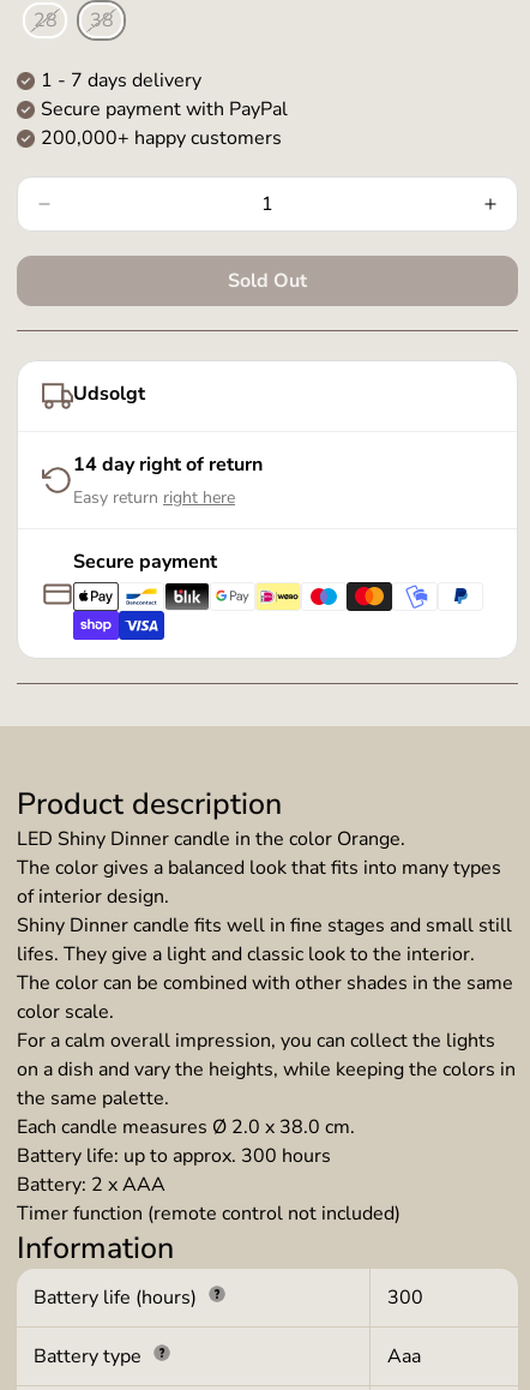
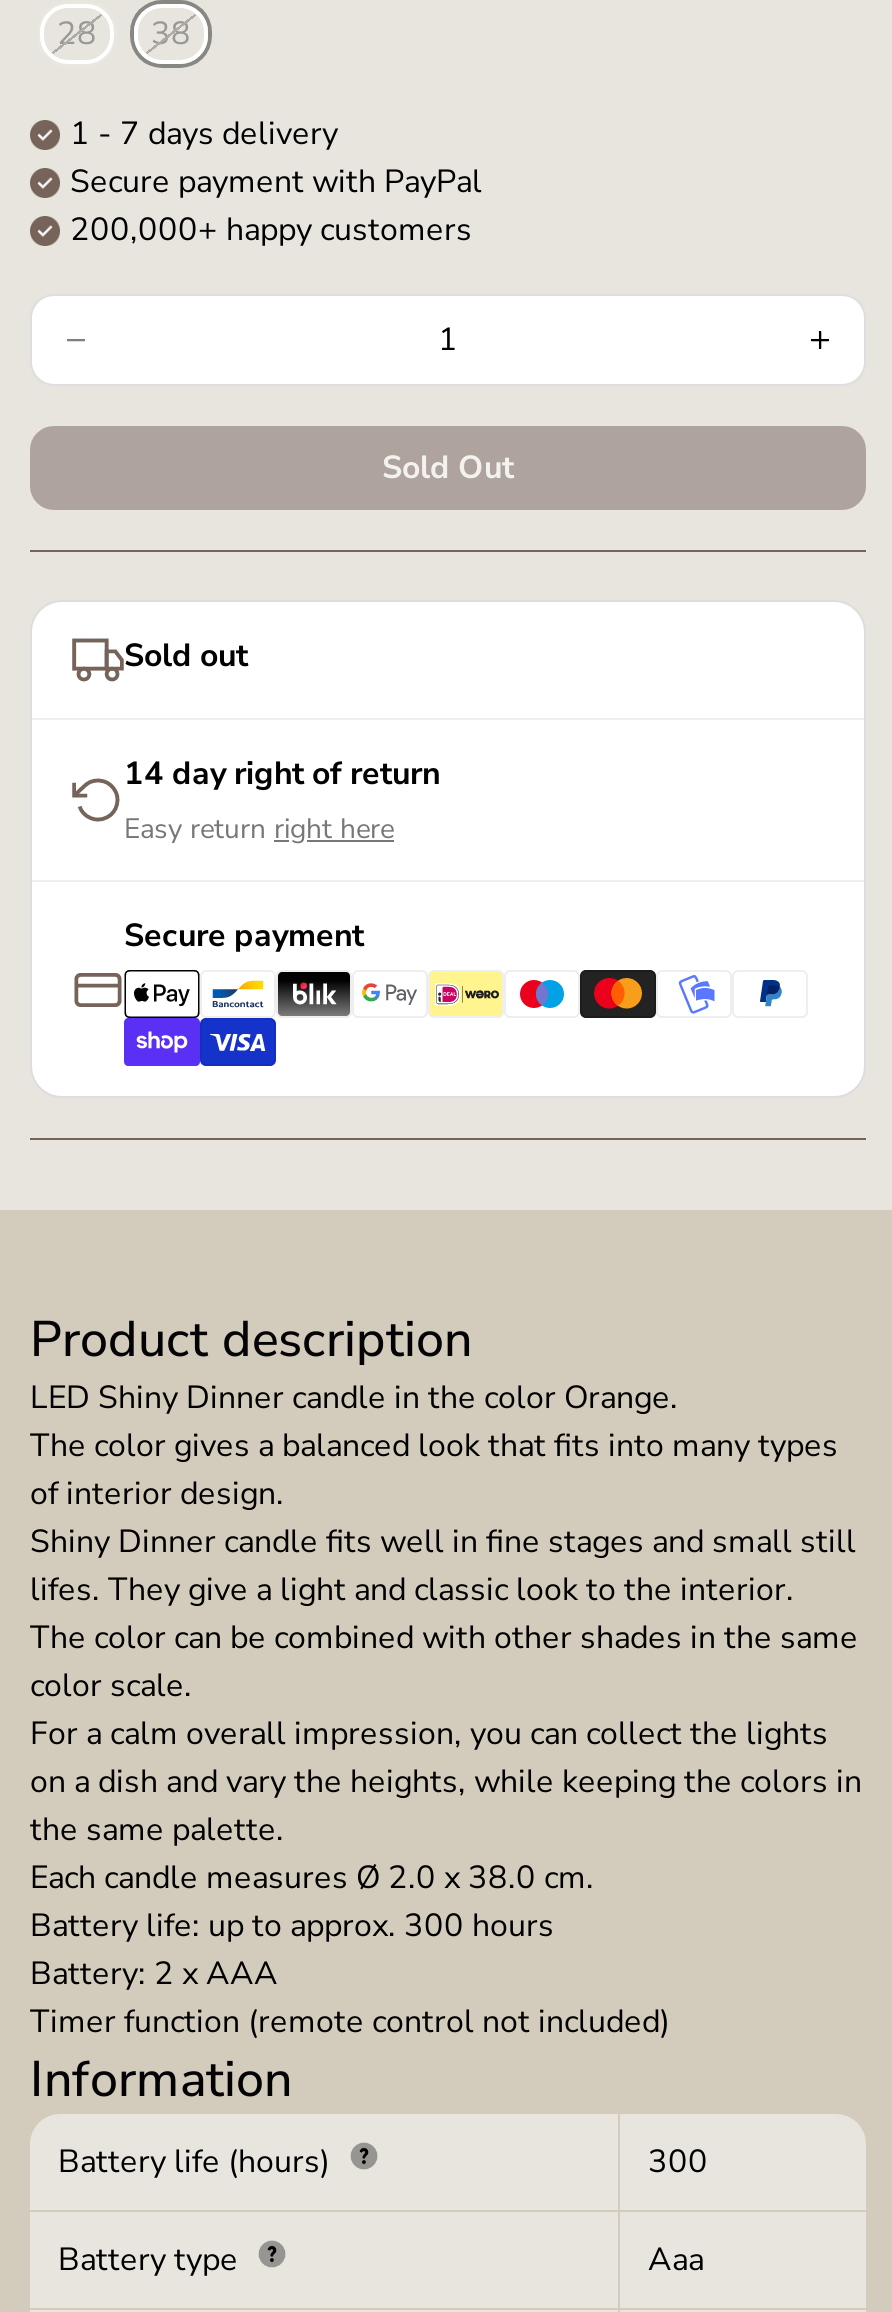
[73,381,145,407] Udsolgt -> [124,634,248,678] Sold out

